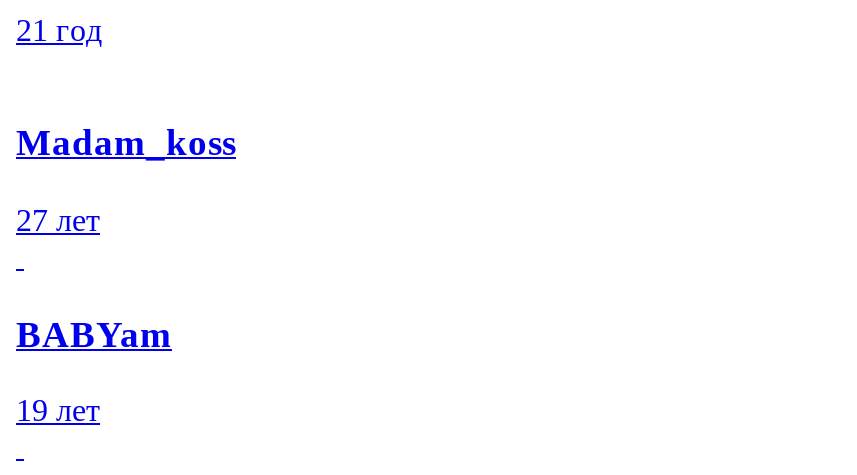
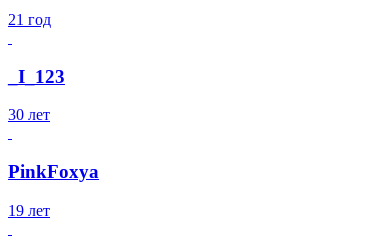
[16,122,236,164] Madam_koss -> [8,66,65,87] _I_123
[16,203,100,237] 27 лет -> [8,106,50,123] 30 лет
[16,312,172,354] BABYam -> [8,161,99,182] PinkFoxya

